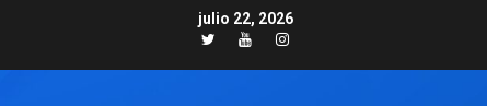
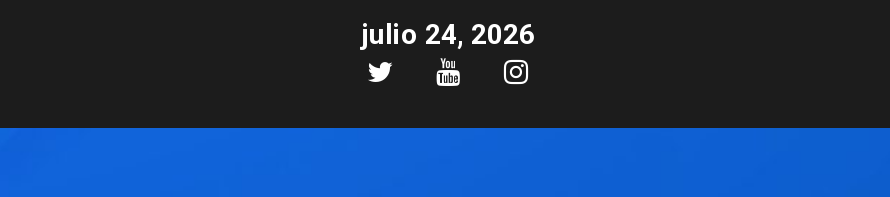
[198,10,293,27] julio 22, 2026 -> [361,18,535,50] julio 24, 2026

